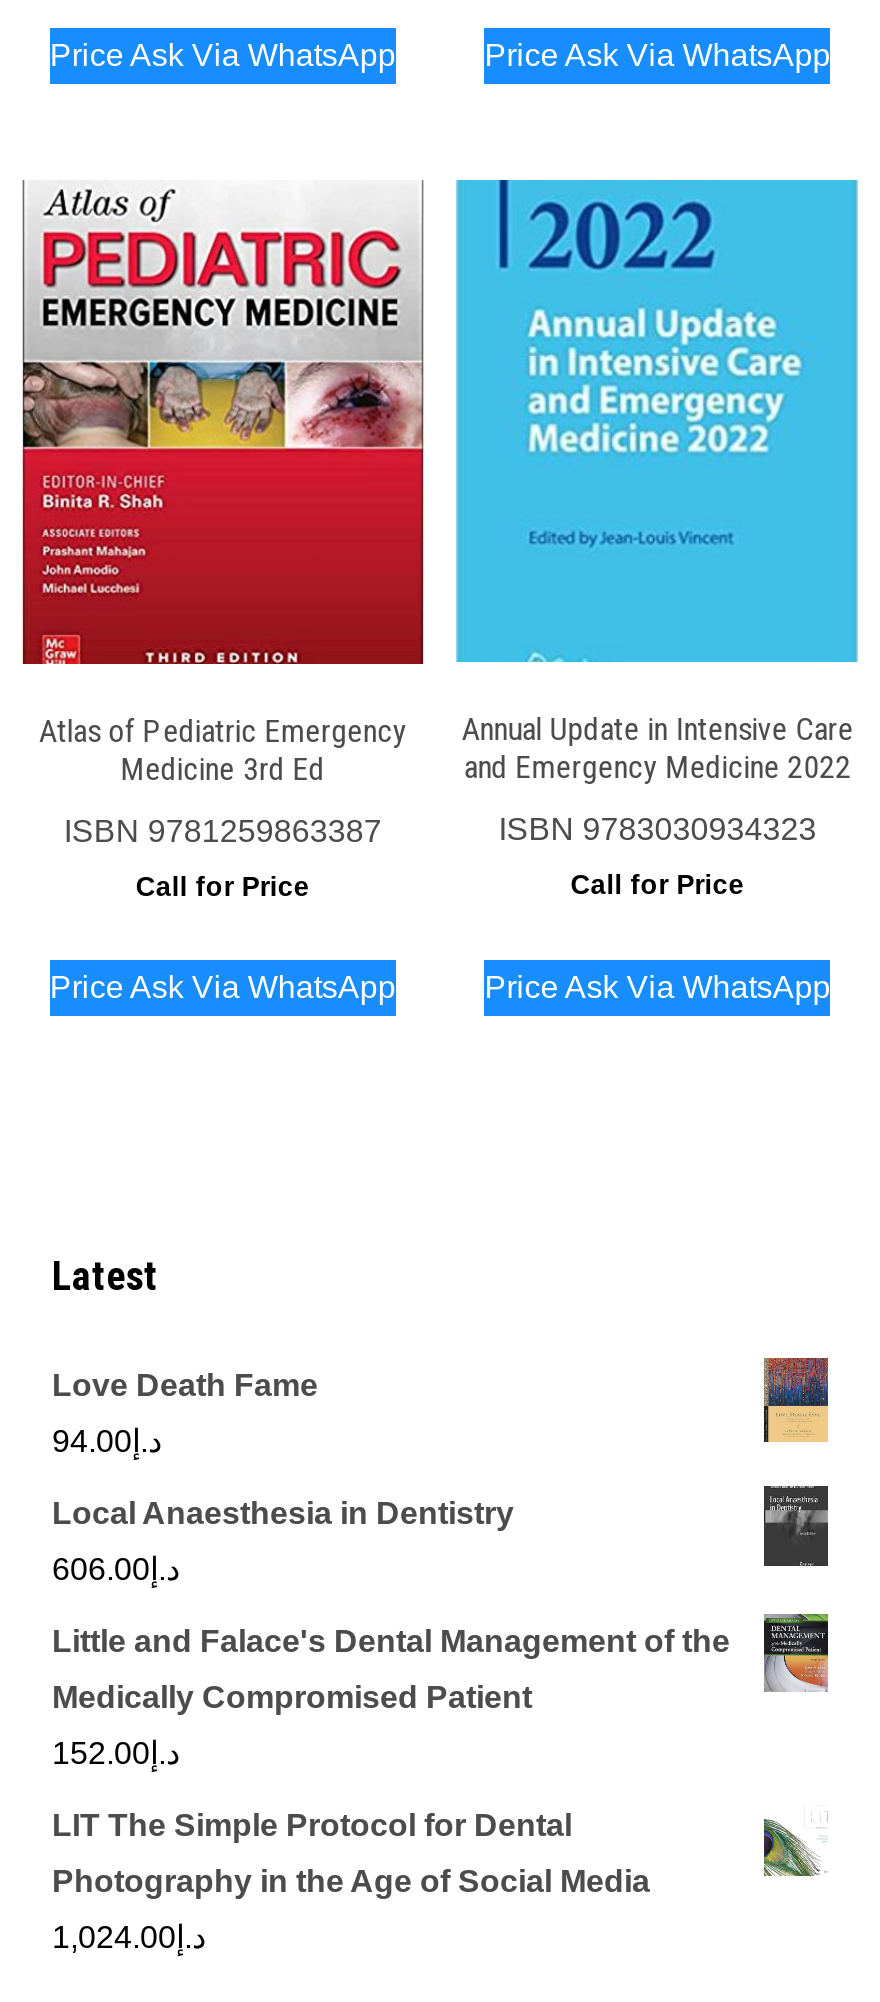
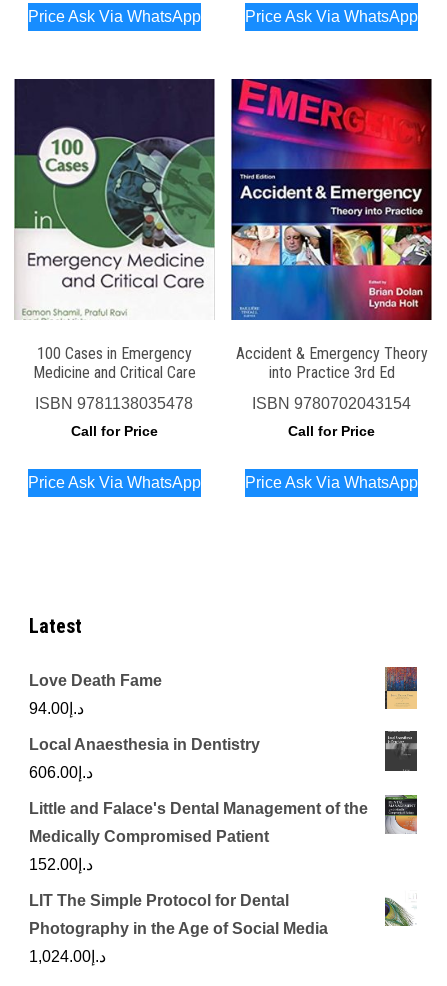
[22,180,426,787] [image] | Atlas of Pediatric Emergency | Medicine 3rd Ed -> [14,78,215,382] [image] | 100 Cases in Emergency | Medicine and Critical Care
[454,178,860,785] [image] | Annual Update in Intensive Care | and Emergency Medicine 2022 -> [230,78,433,382] [image] | Accident & Emergency Theory | into Practice 3rd Ed
[64,813,382,847] ISBN 9781259863387 -> [35,395,193,412] ISBN 9781138035478
[498,811,816,845] ISBN 9783030934323 -> [252,395,411,412] ISBN 9780702043154

